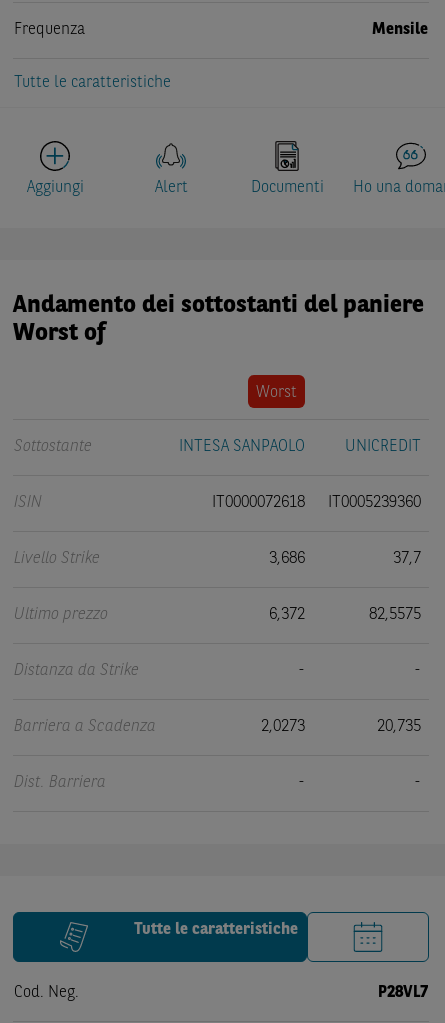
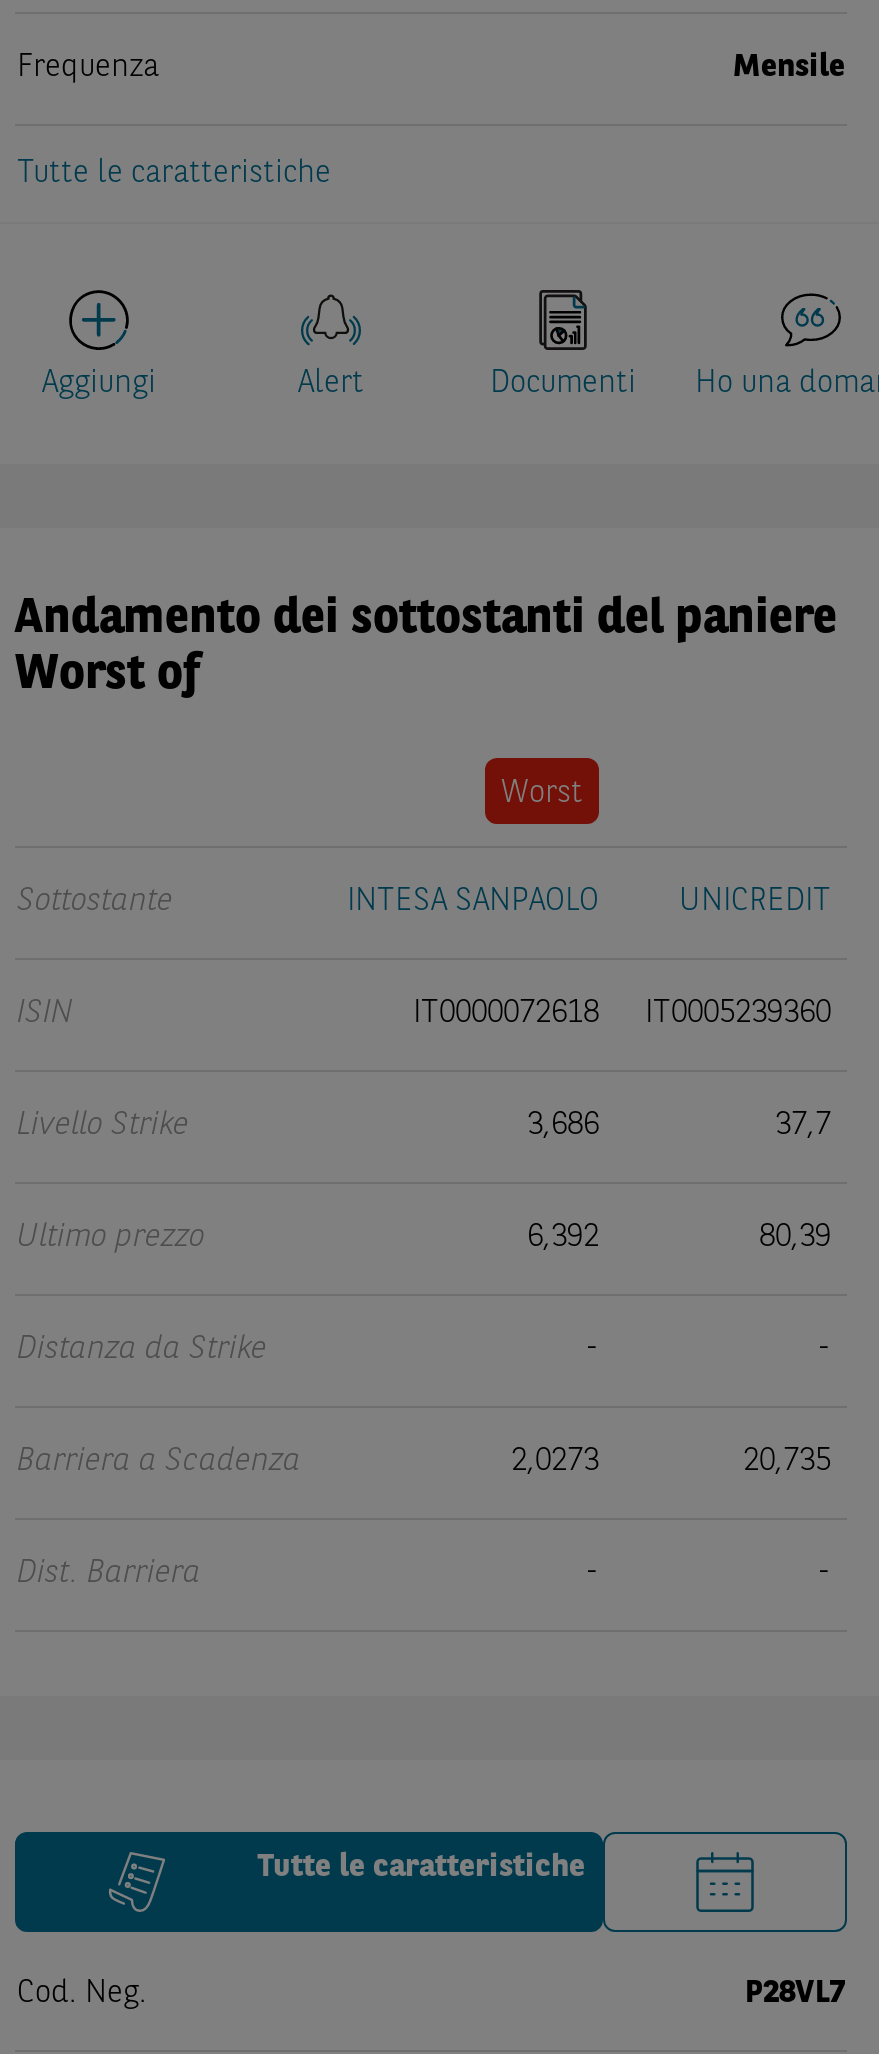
[269,607,305,623] 6,372 -> [527,1222,599,1254] 6,392
[369,607,421,623] 82,5575 -> [759,1222,831,1254] 80,39

